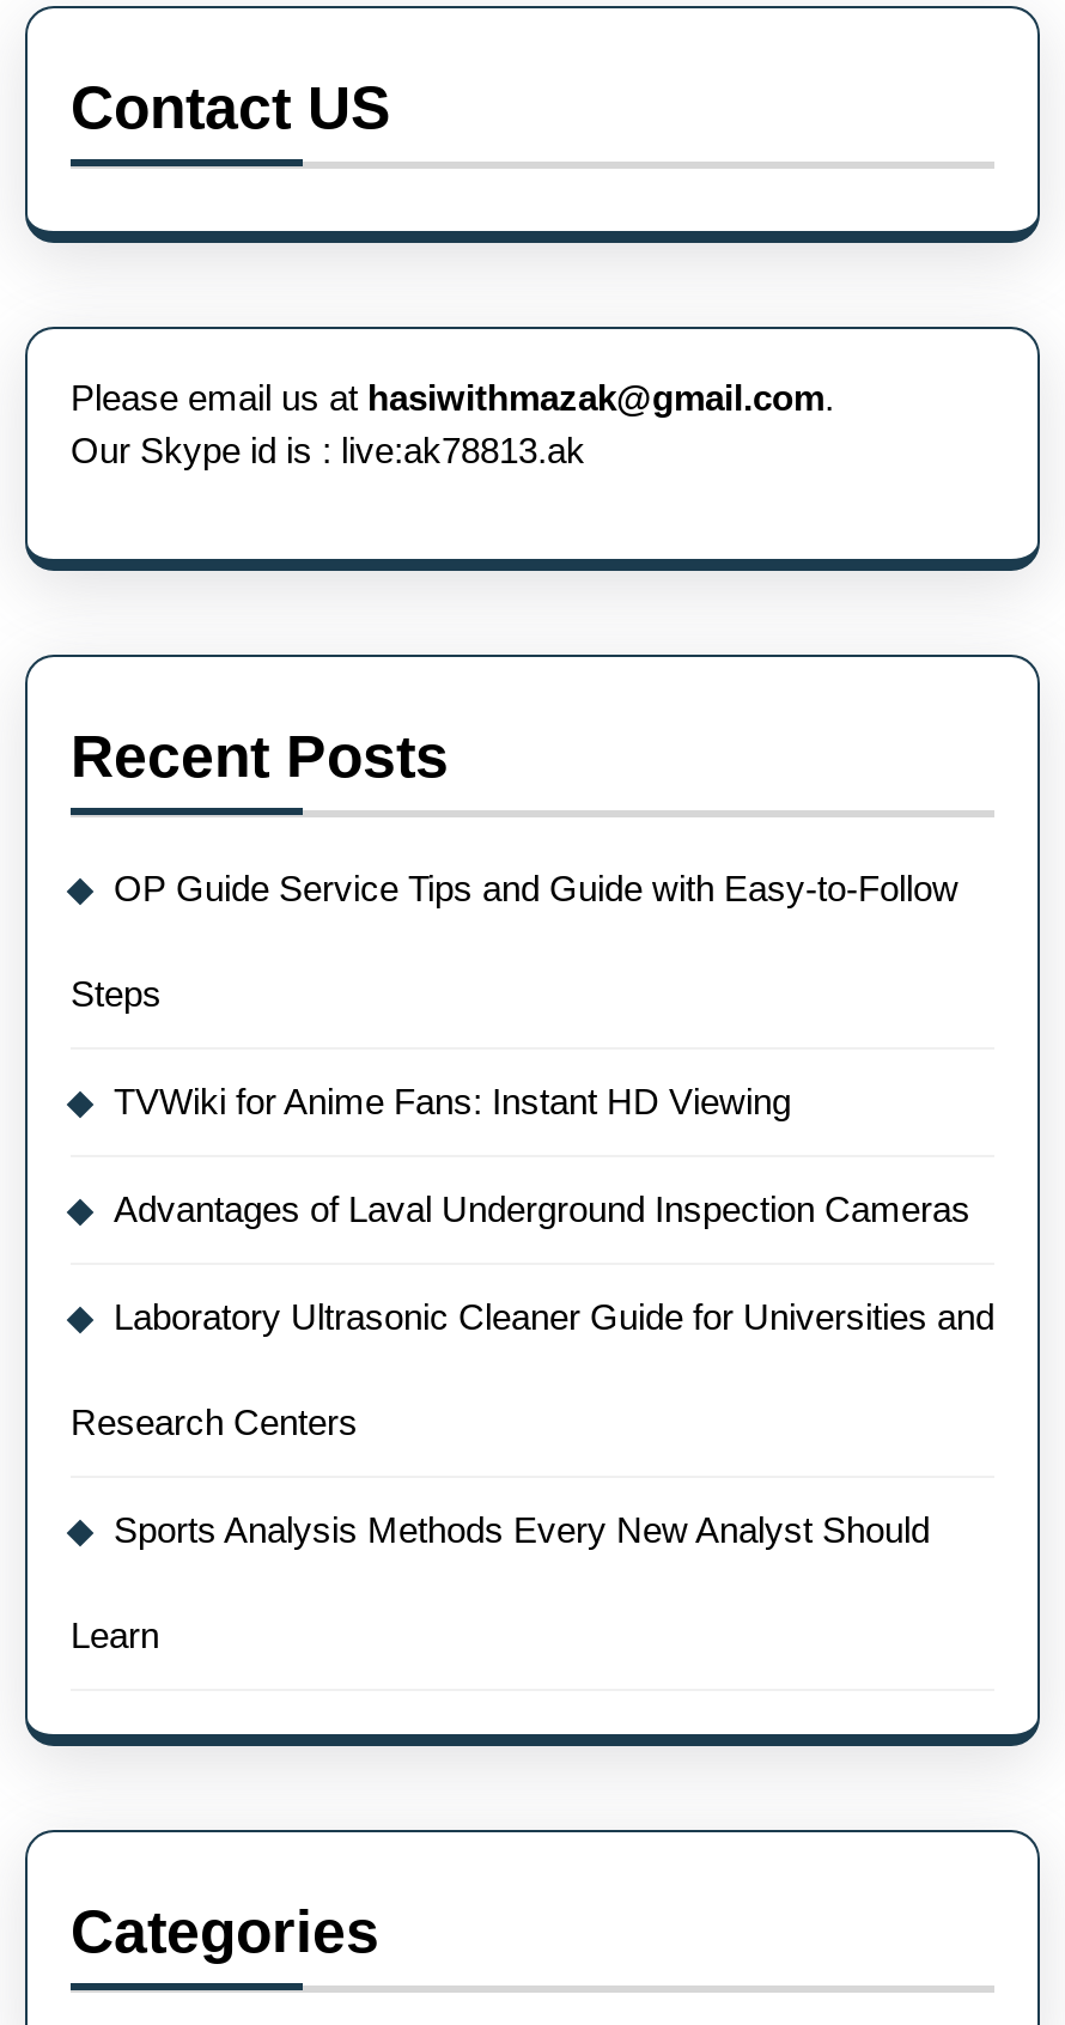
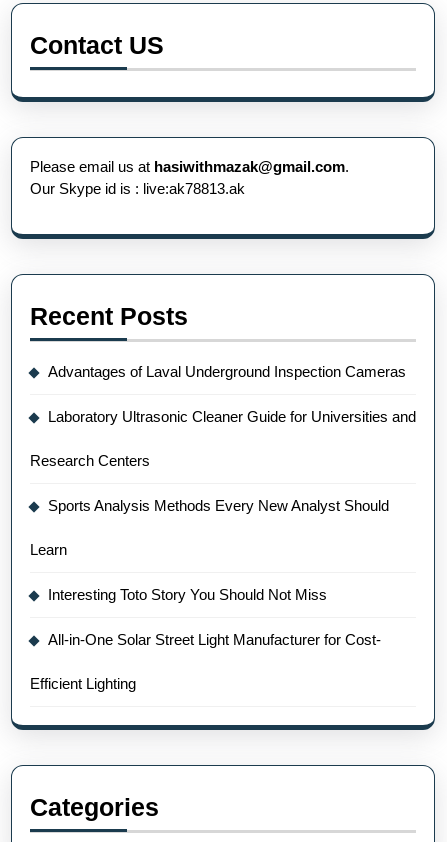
[71,867,958,1121] OP Guide Service Tips and Guide with Easy-to-Follow | Steps | TVWiki for Anime Fans: Instant HD Viewing -> none
moved [71,1188,994,1655] -> [30,363,416,558]: Advantages of Laval Underground Inspection Cameras | Laboratory Ultrasonic Cleaner Guide for Universities and | Research Centers | Sports Analysis Methods Every New Analyst Should | Learn
none -> [30,586,381,692] Interesting Toto Story You Should Not Miss | All-in-One Solar Street Light Manufacturer for Cost- | Efficient Lighting

